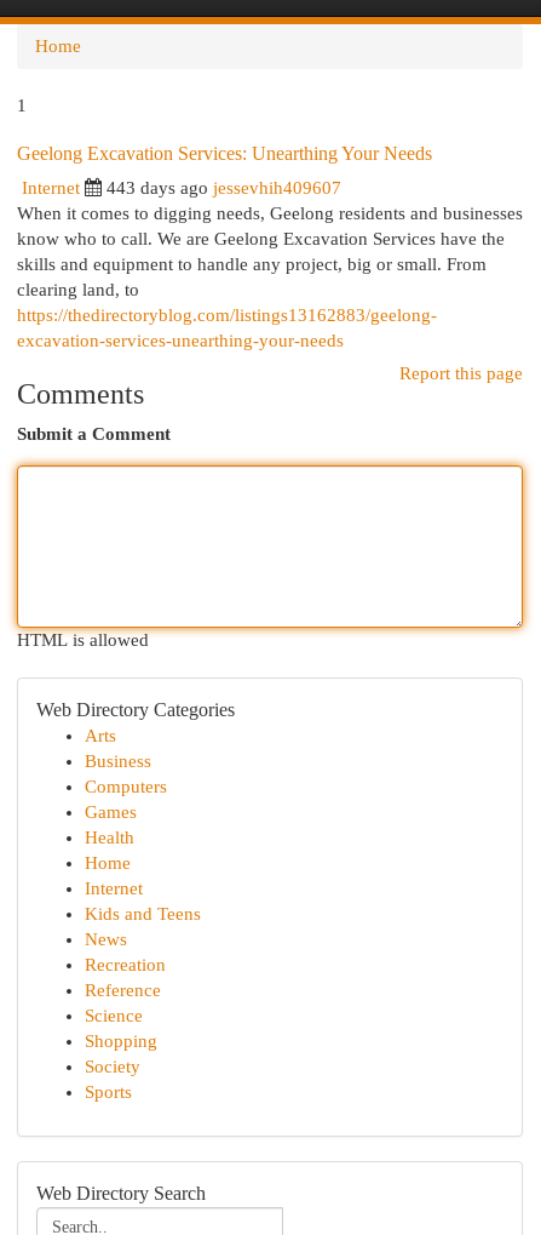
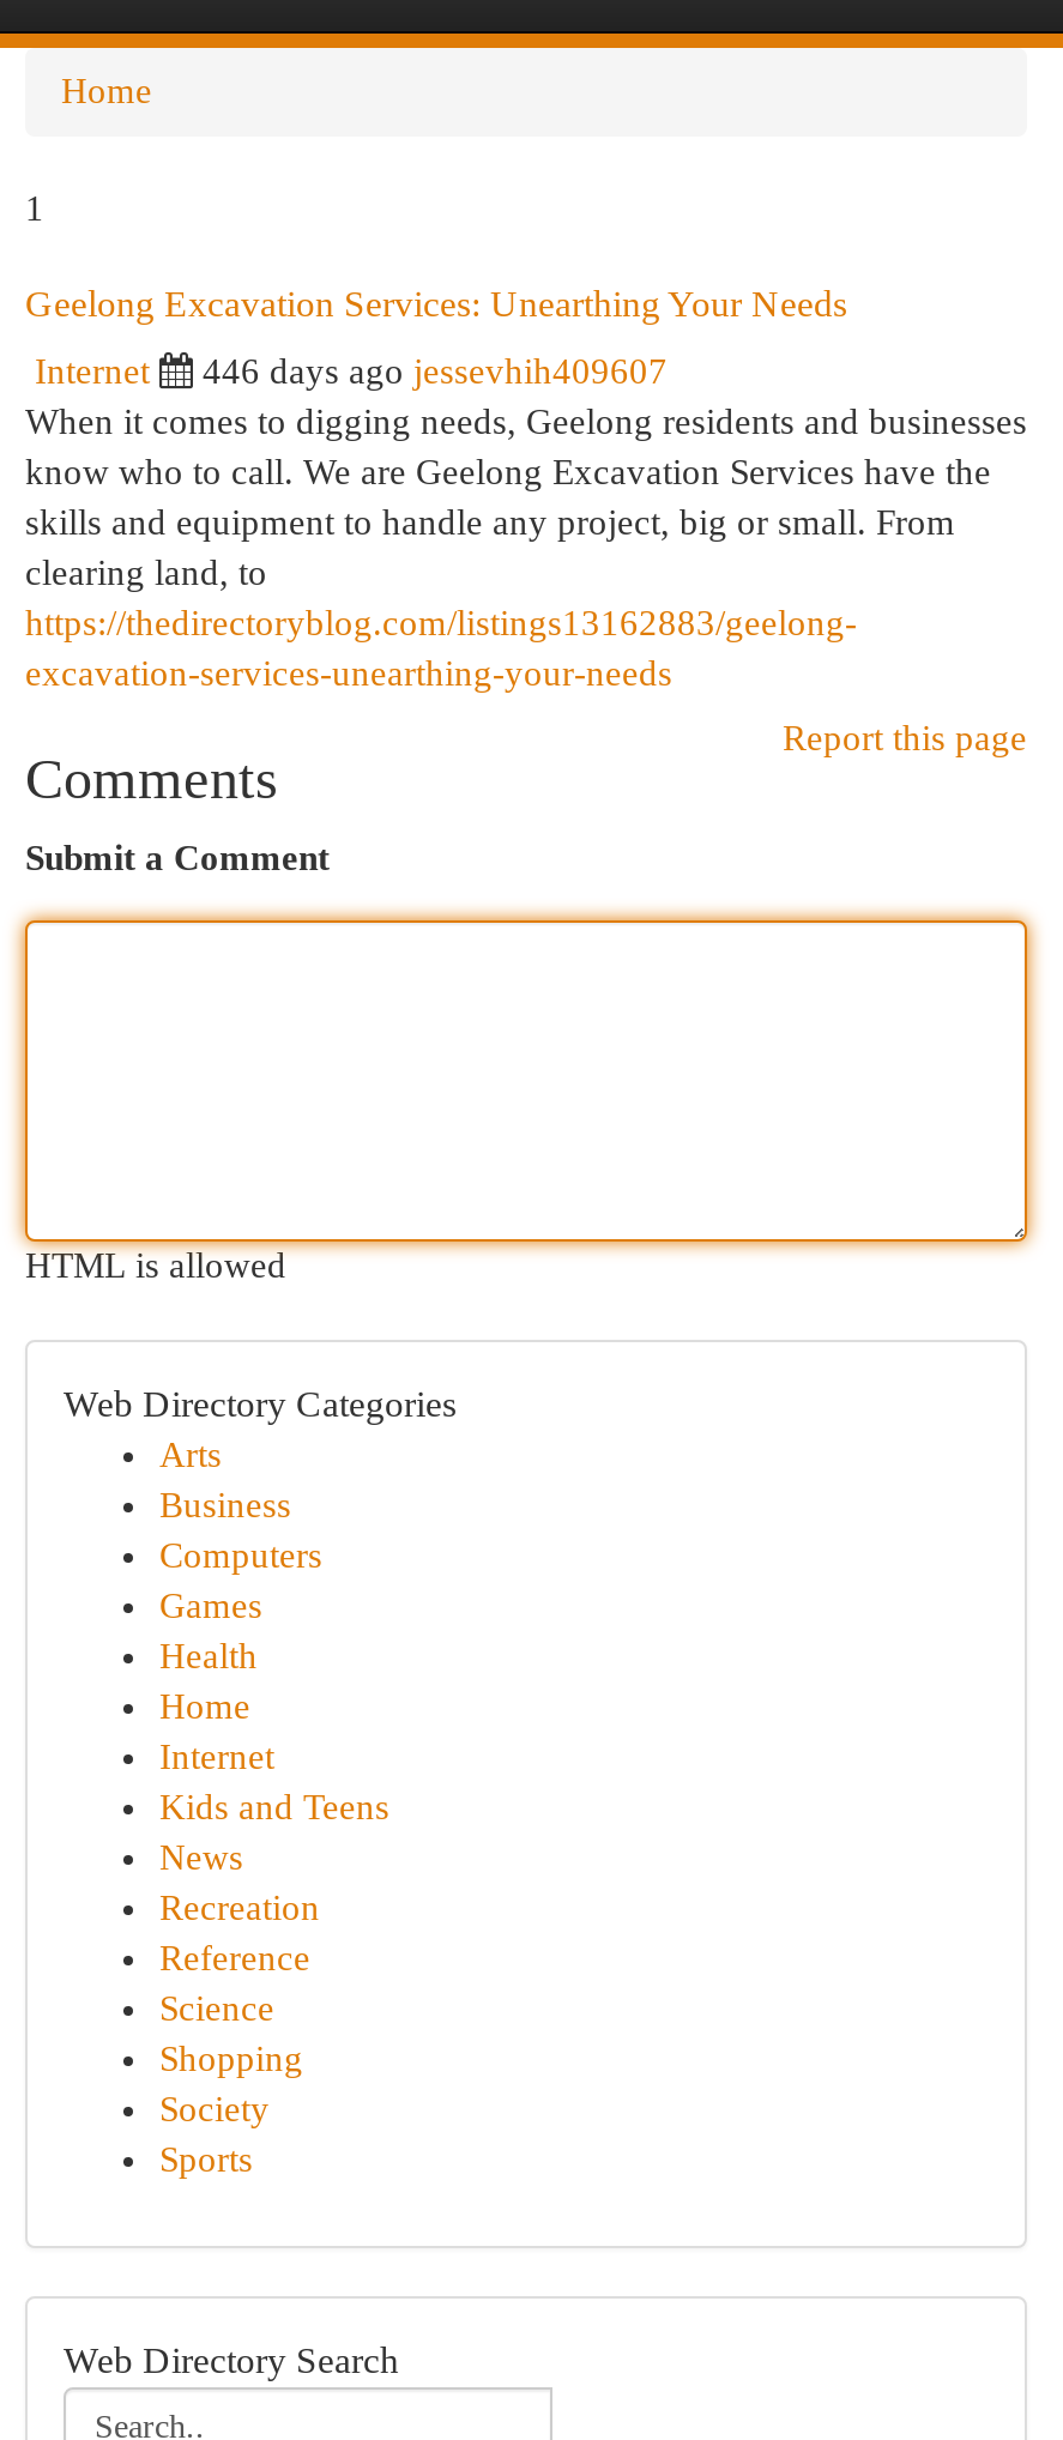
[107,178,341,198] 443 days ago jessevhih409607 -> [203,352,668,391] 446 days ago jessevhih409607

